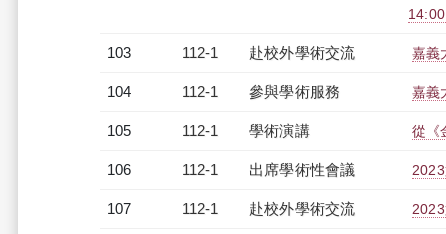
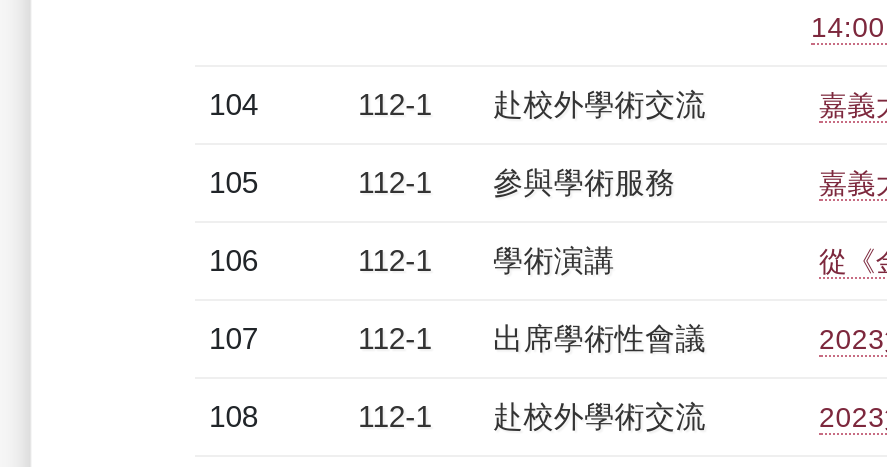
[107,44,132,61] 103 -> [209,87,258,121] 104
[107,83,132,100] 104 -> [209,165,258,199] 105
[107,122,132,139] 105 -> [209,243,258,277] 106
[107,161,132,178] 106 -> [209,321,258,355] 107
[107,200,132,217] 107 -> [209,399,258,433] 108

